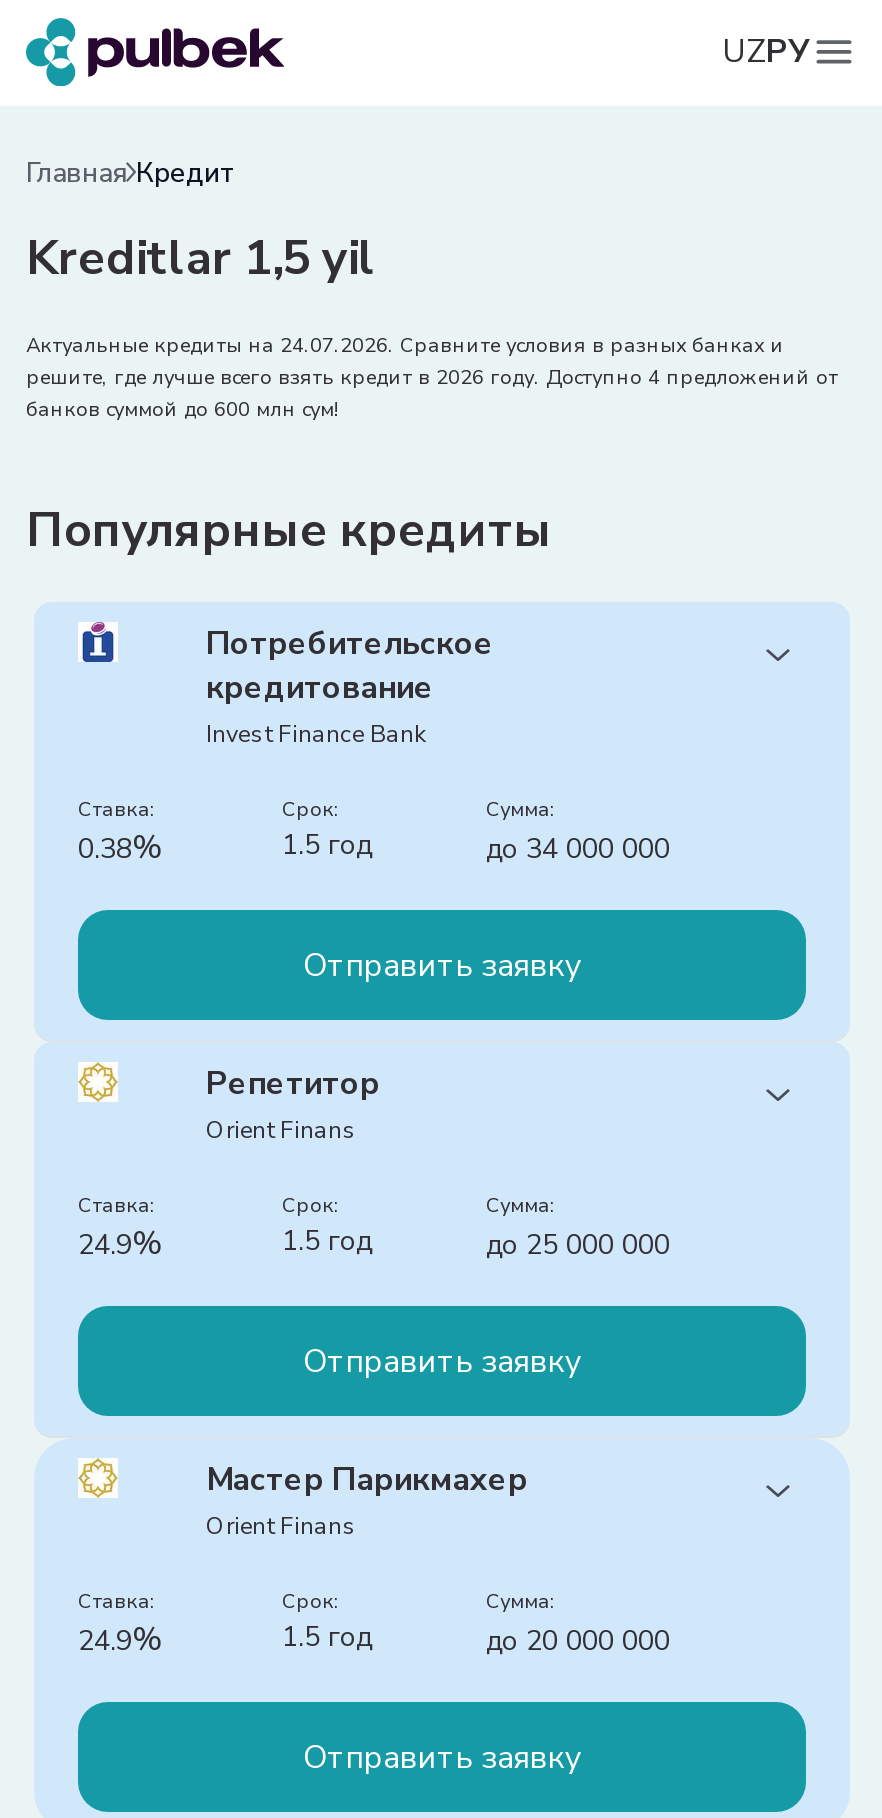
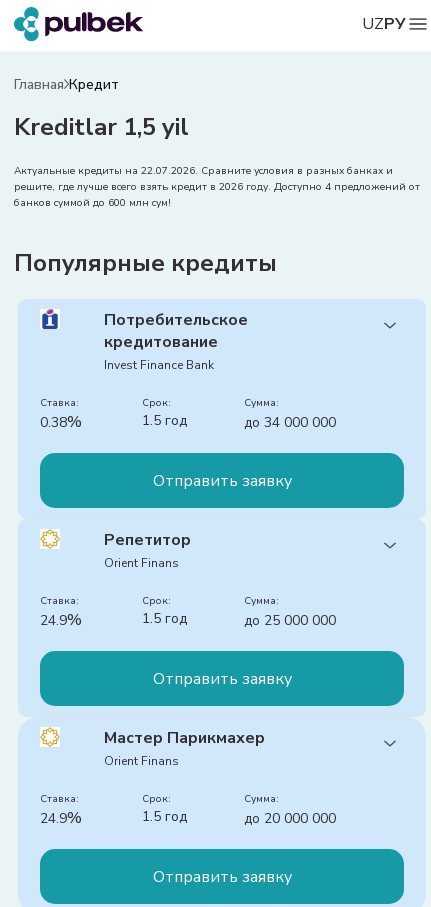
[26,332,784,360] Актуальные кредиты на 24.07.2026. Сравните условия в разных банках и -> [14,164,393,178] Актуальные кредиты на 22.07.2026. Сравните условия в разных банках и

